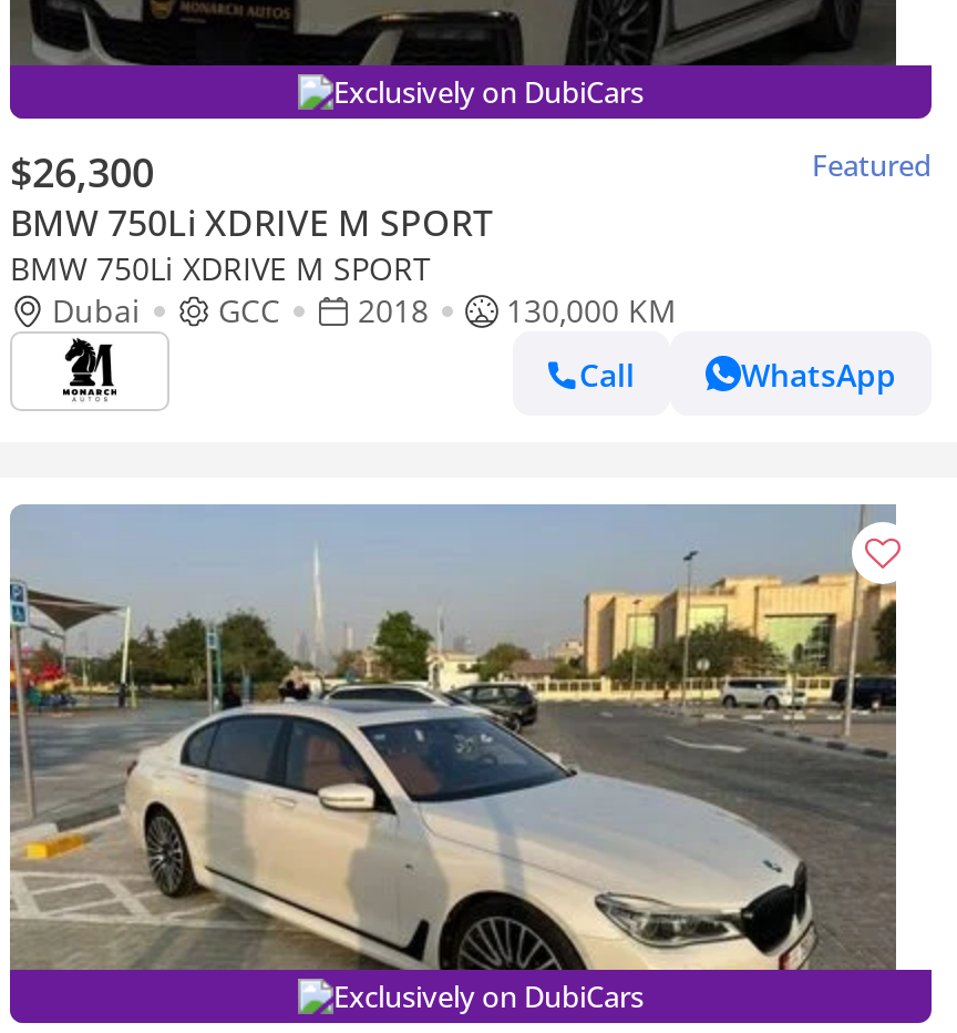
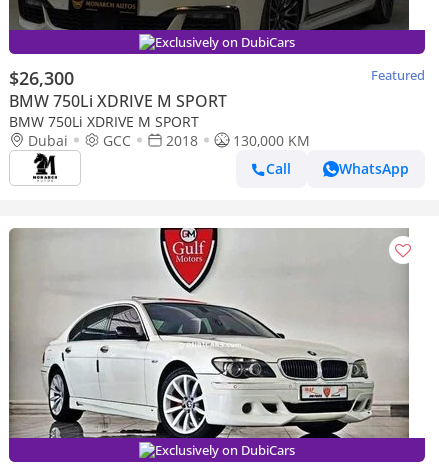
[10,503,927,982] [image] -> [9,227,409,443] [image]

